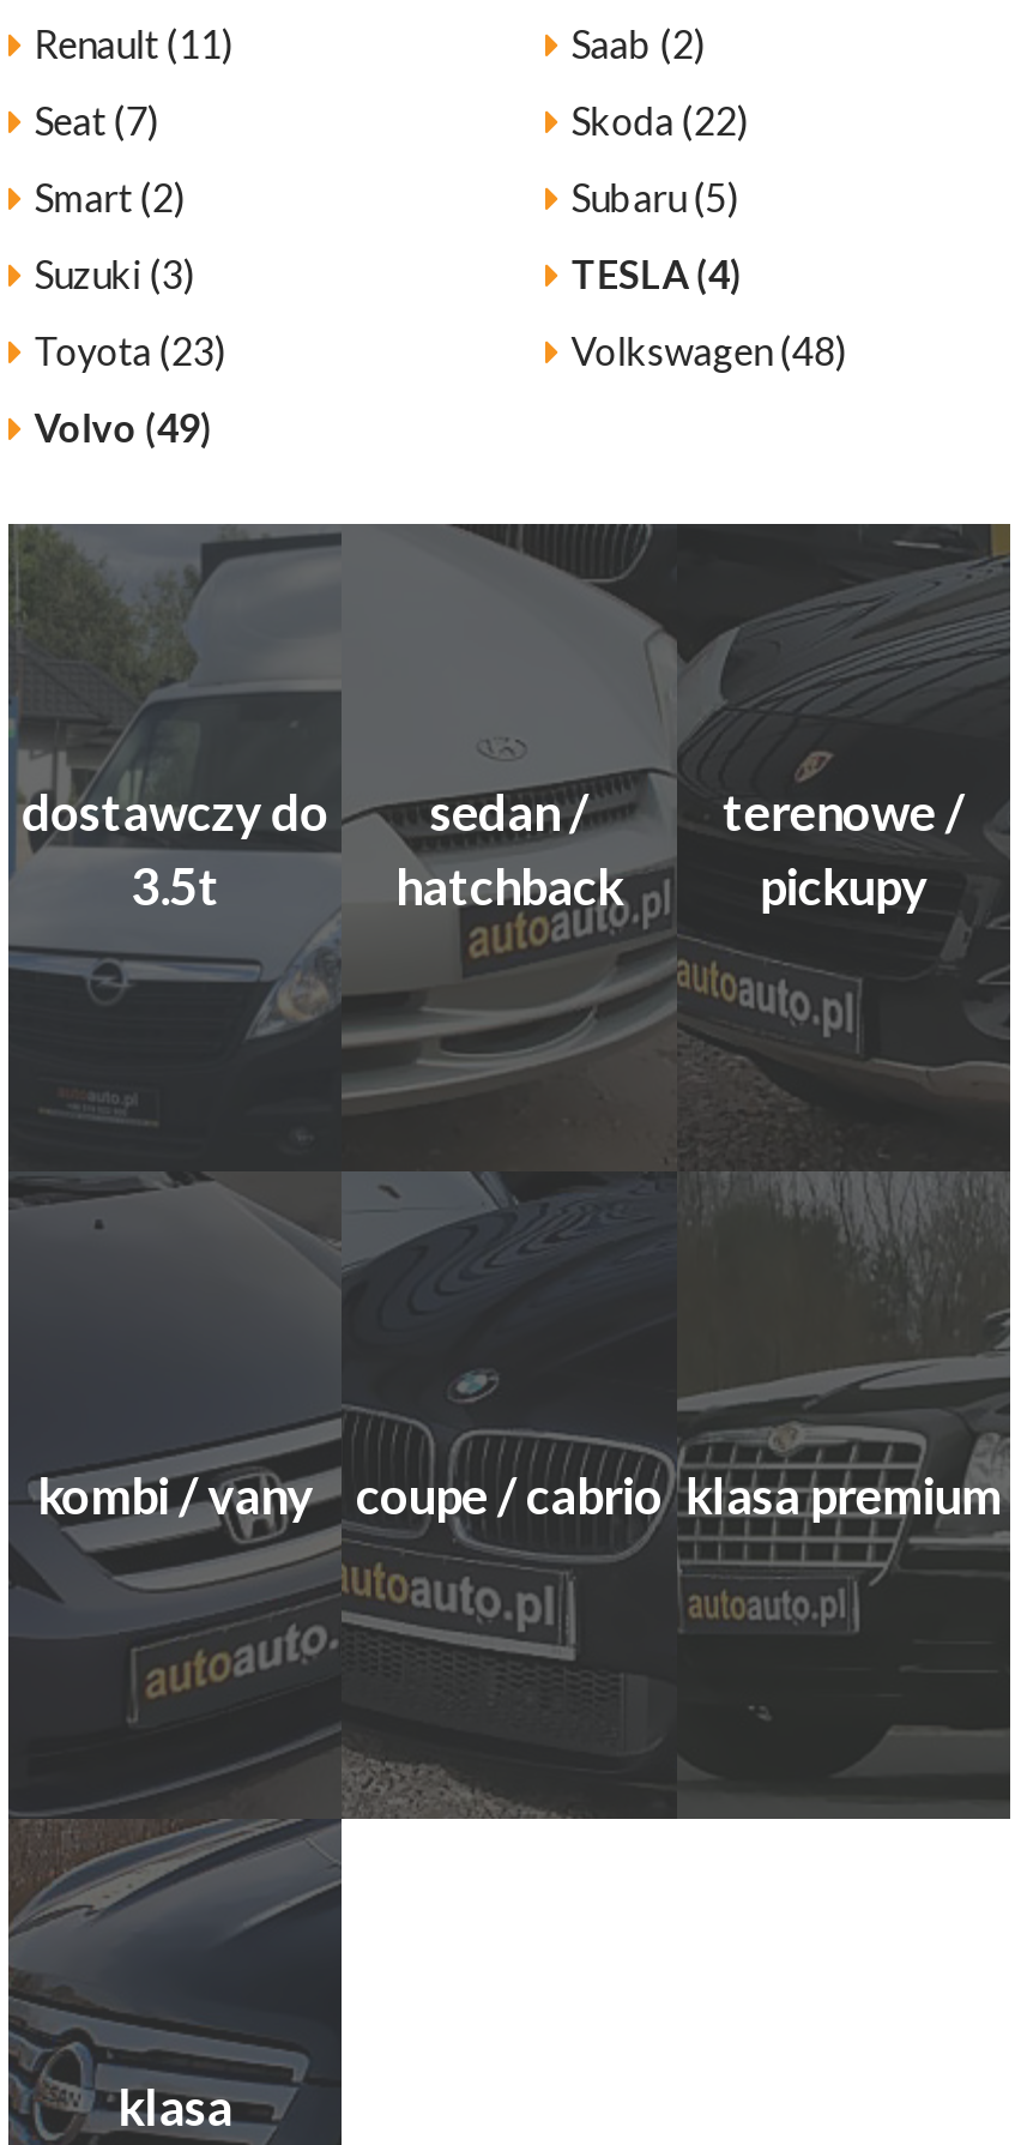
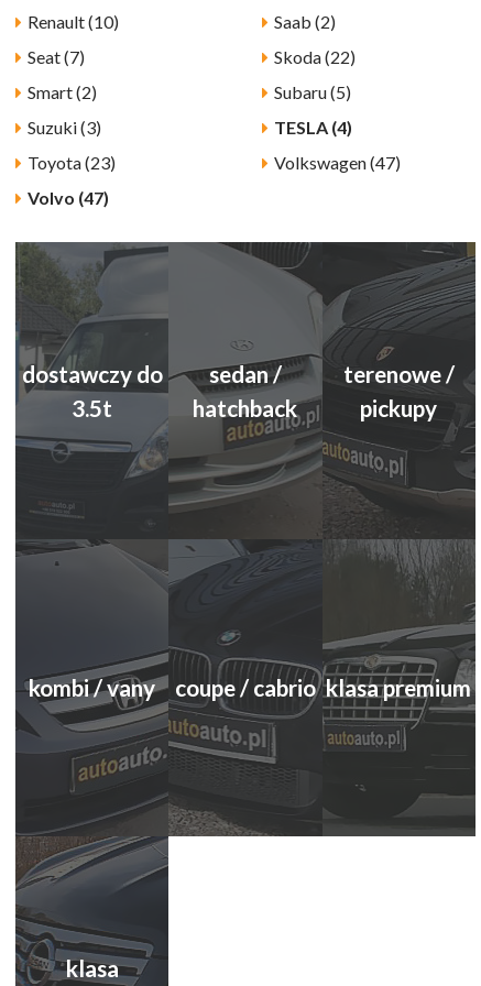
[34,20,233,65] Renault (11) -> [27,11,119,32] Renault (10)
[571,327,847,372] Volkswagen (48) -> [274,152,400,172] Volkswagen (47)
[34,403,212,449] Volvo (49) -> [27,187,109,208] Volvo (47)

